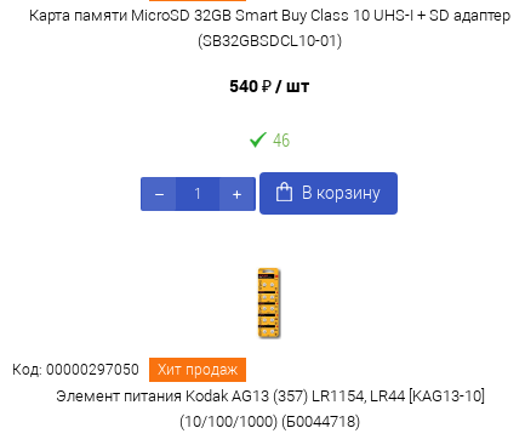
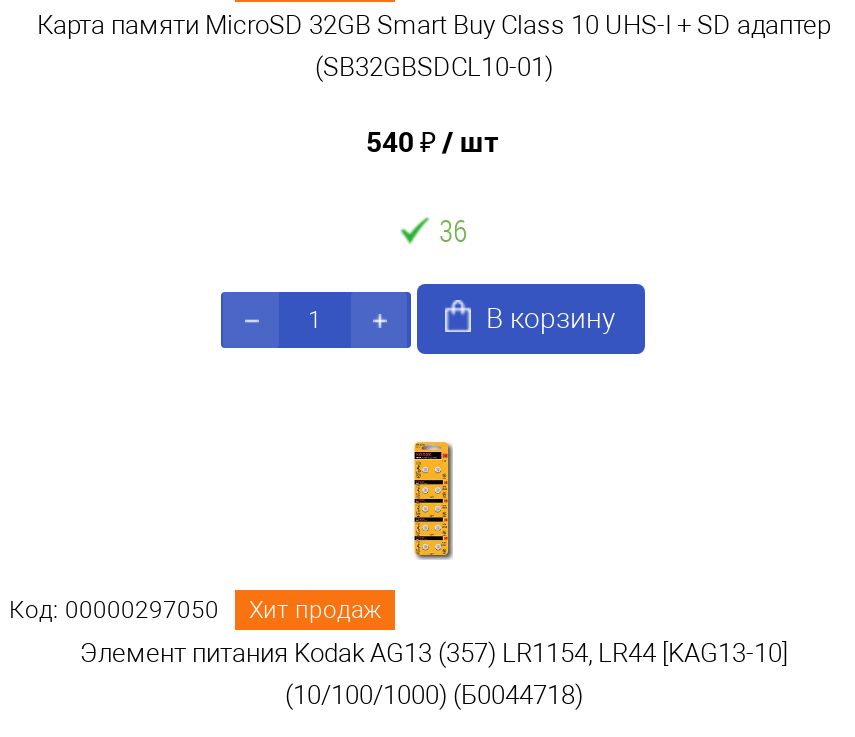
[273,127,290,152] 46 -> [439,210,467,250] 36

